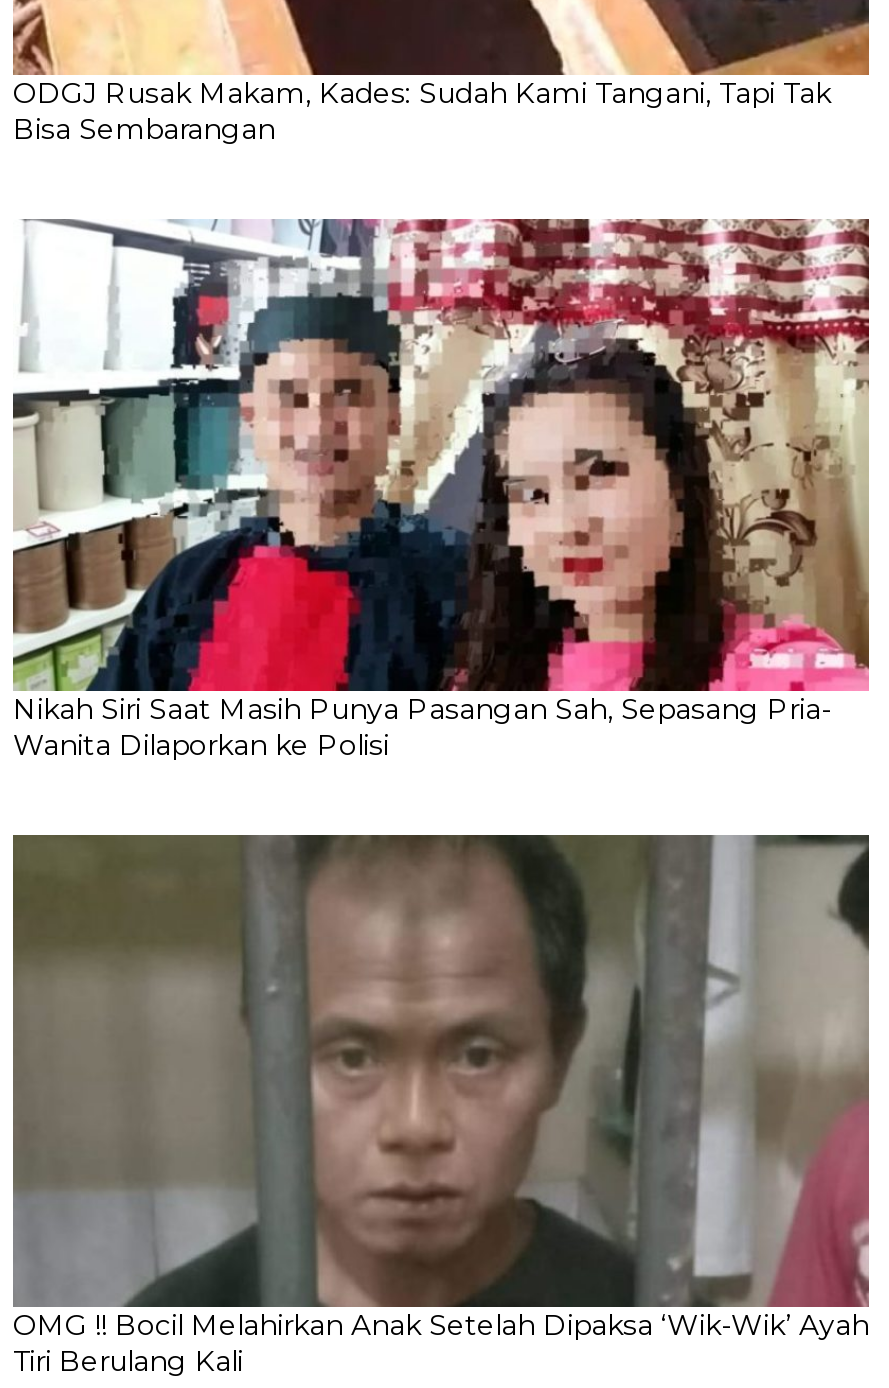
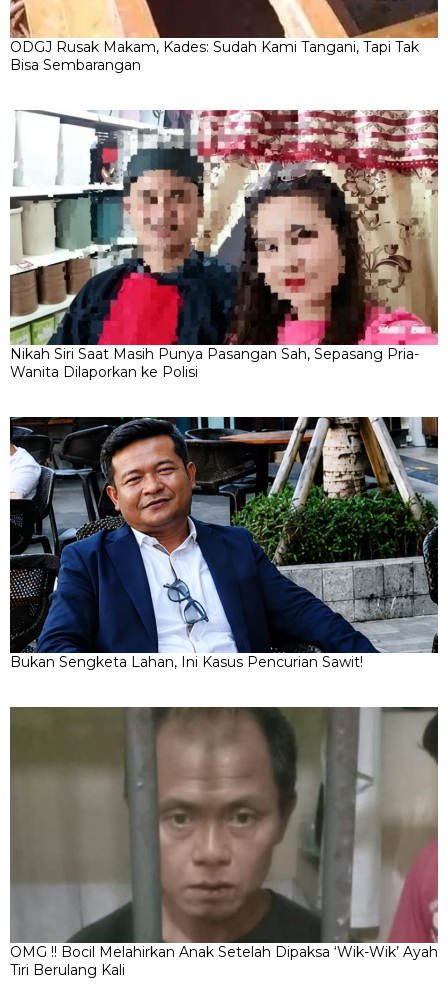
none -> [9,416,439,671] [image] | Bukan Sengketa Lahan, Ini Kasus Pencurian Sawit!

